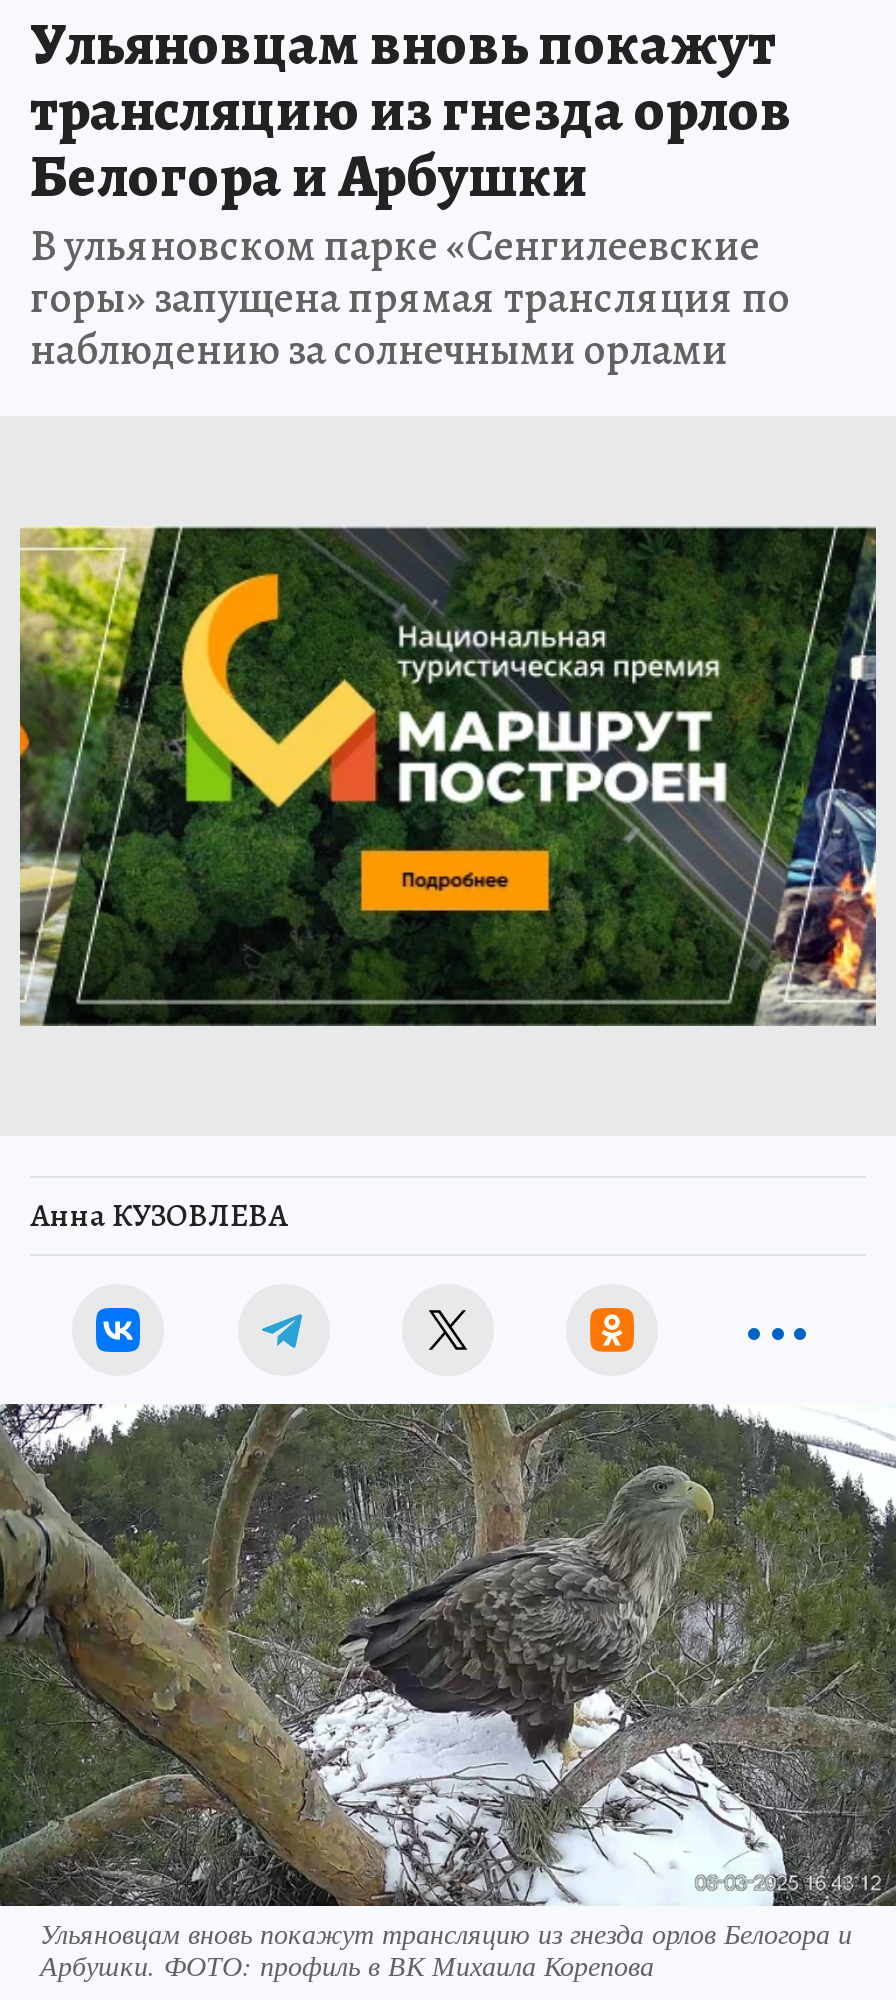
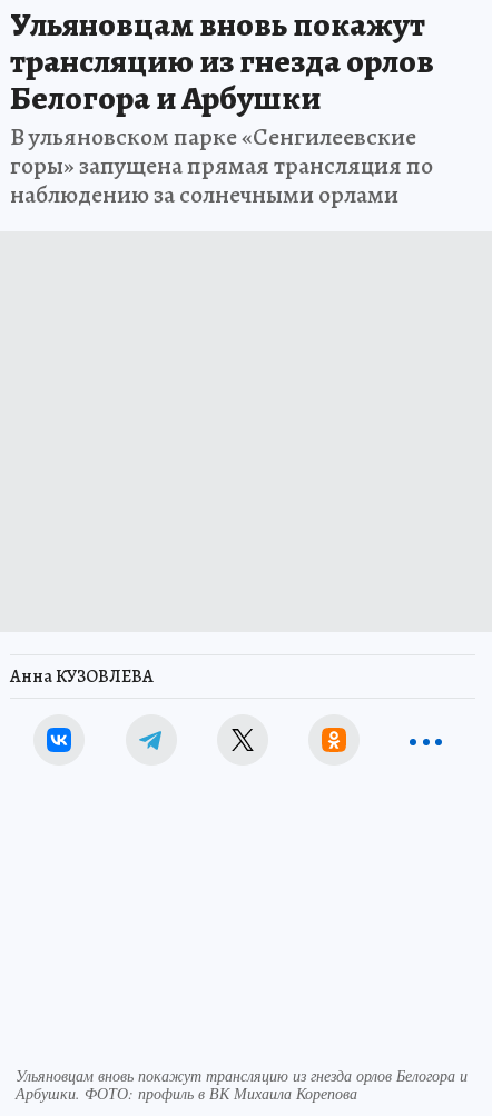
[18,524,878,1028] [image] -> none
[6,1402,890,1908] [image] -> none

